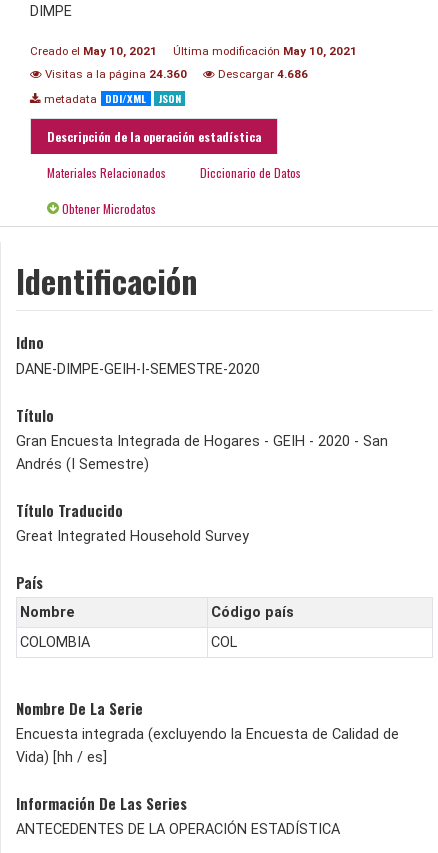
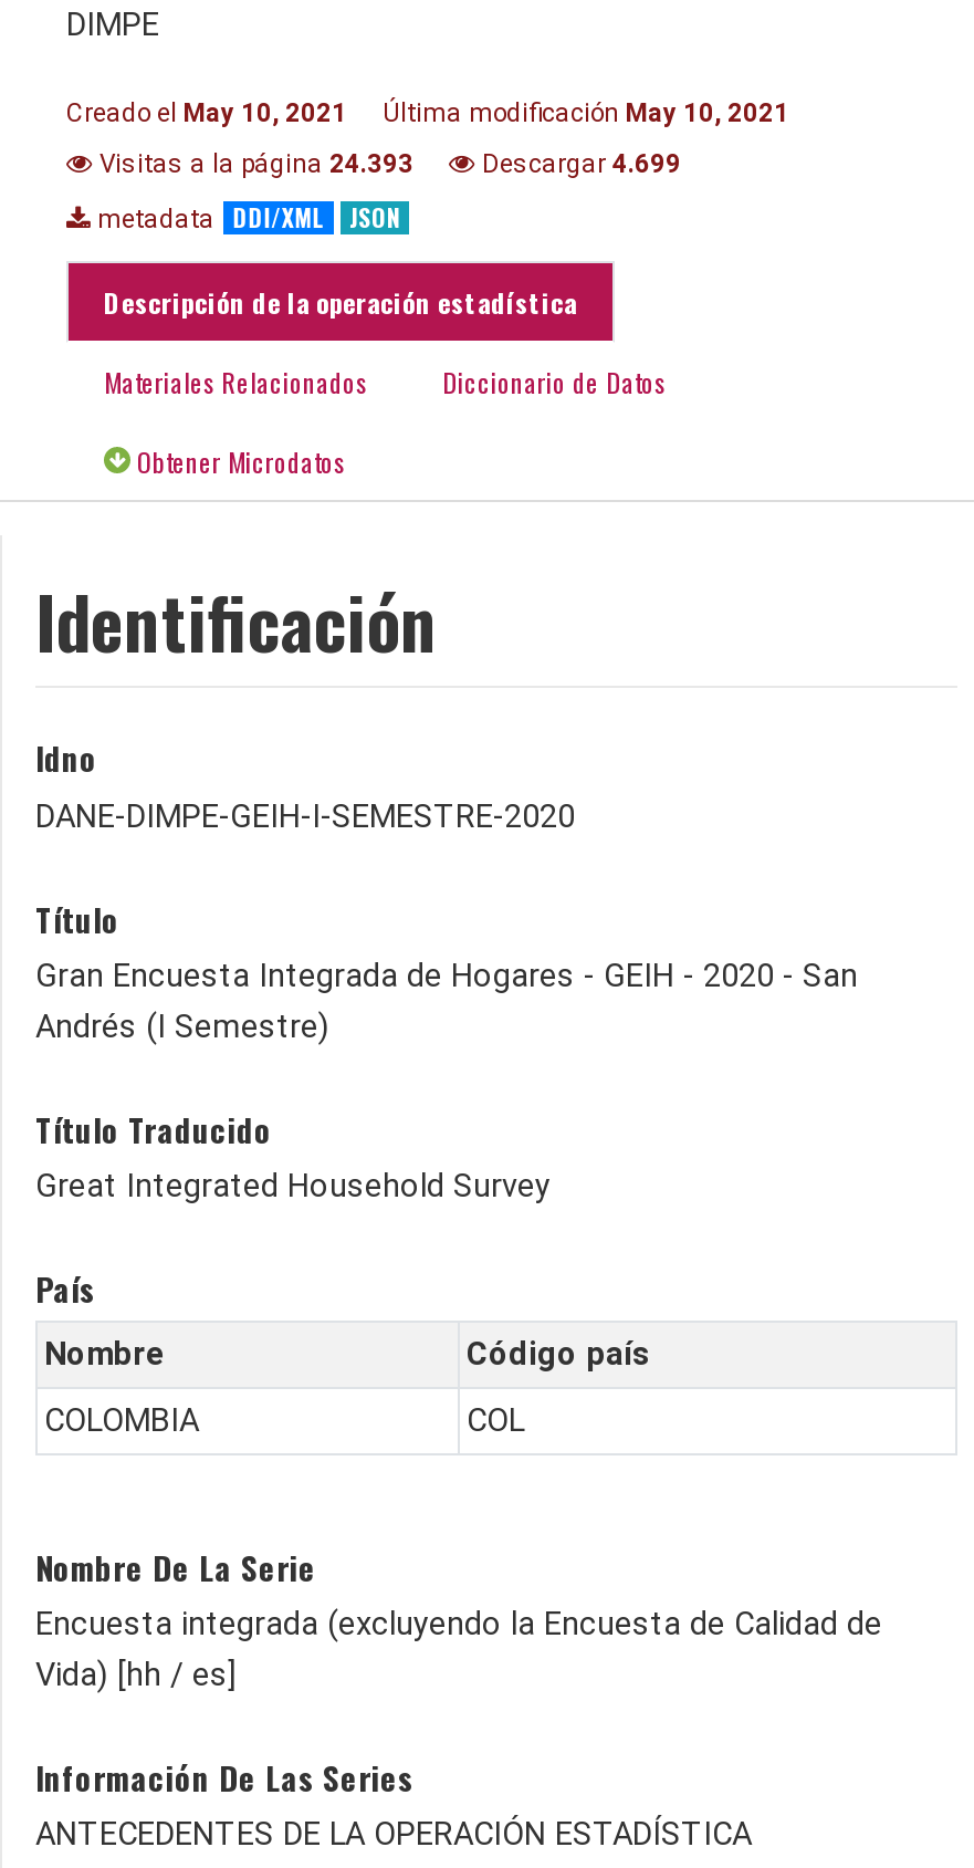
[42,67,187,81] Visitas a la página 24.360 -> [93,149,413,180] Visitas a la página 24.393
[215,67,308,81] Descargar 4.686 -> [475,149,681,180] Descargar 4.699

